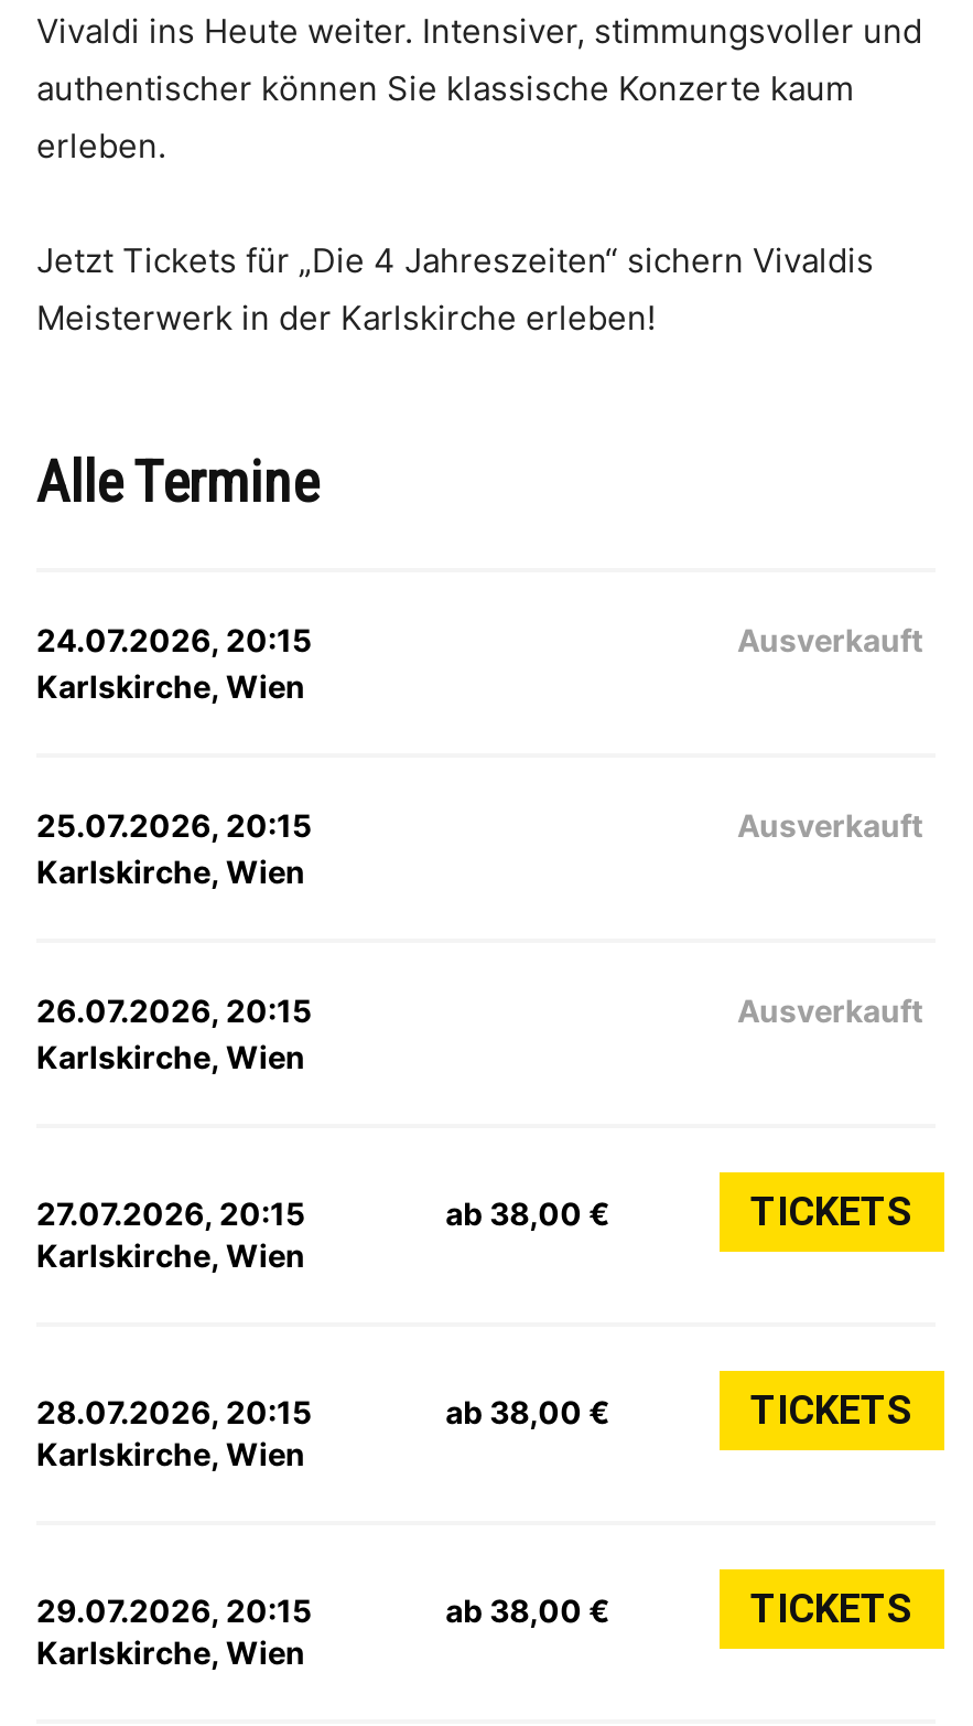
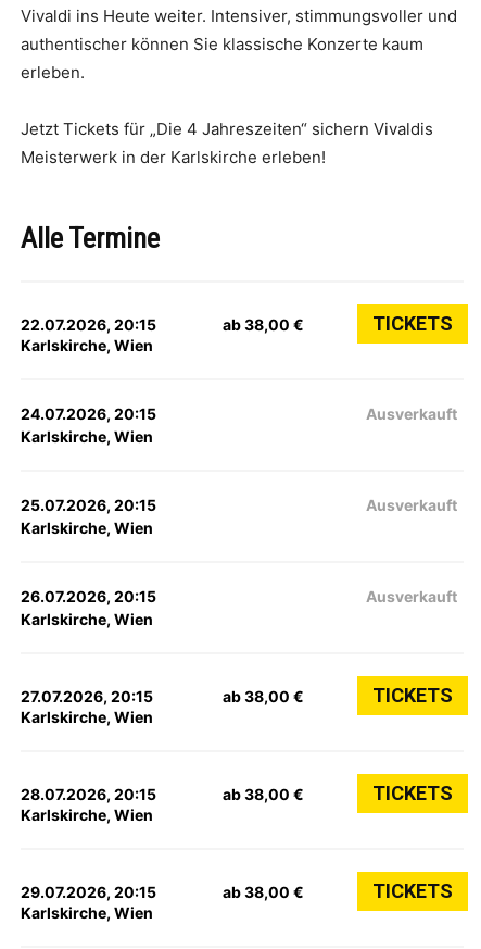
none -> [21,315,156,354] 22.07.2026, 20:15 | Karlskirche, Wien
none -> [222,312,453,335] ab 38,00 € | TICKETS

